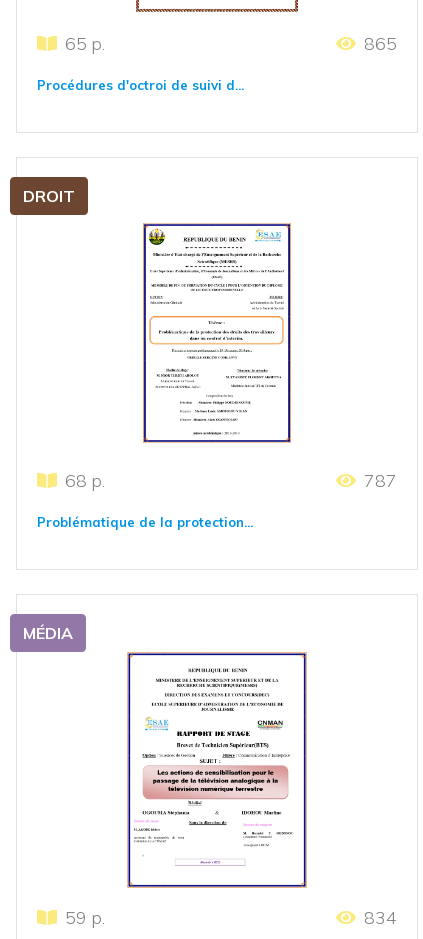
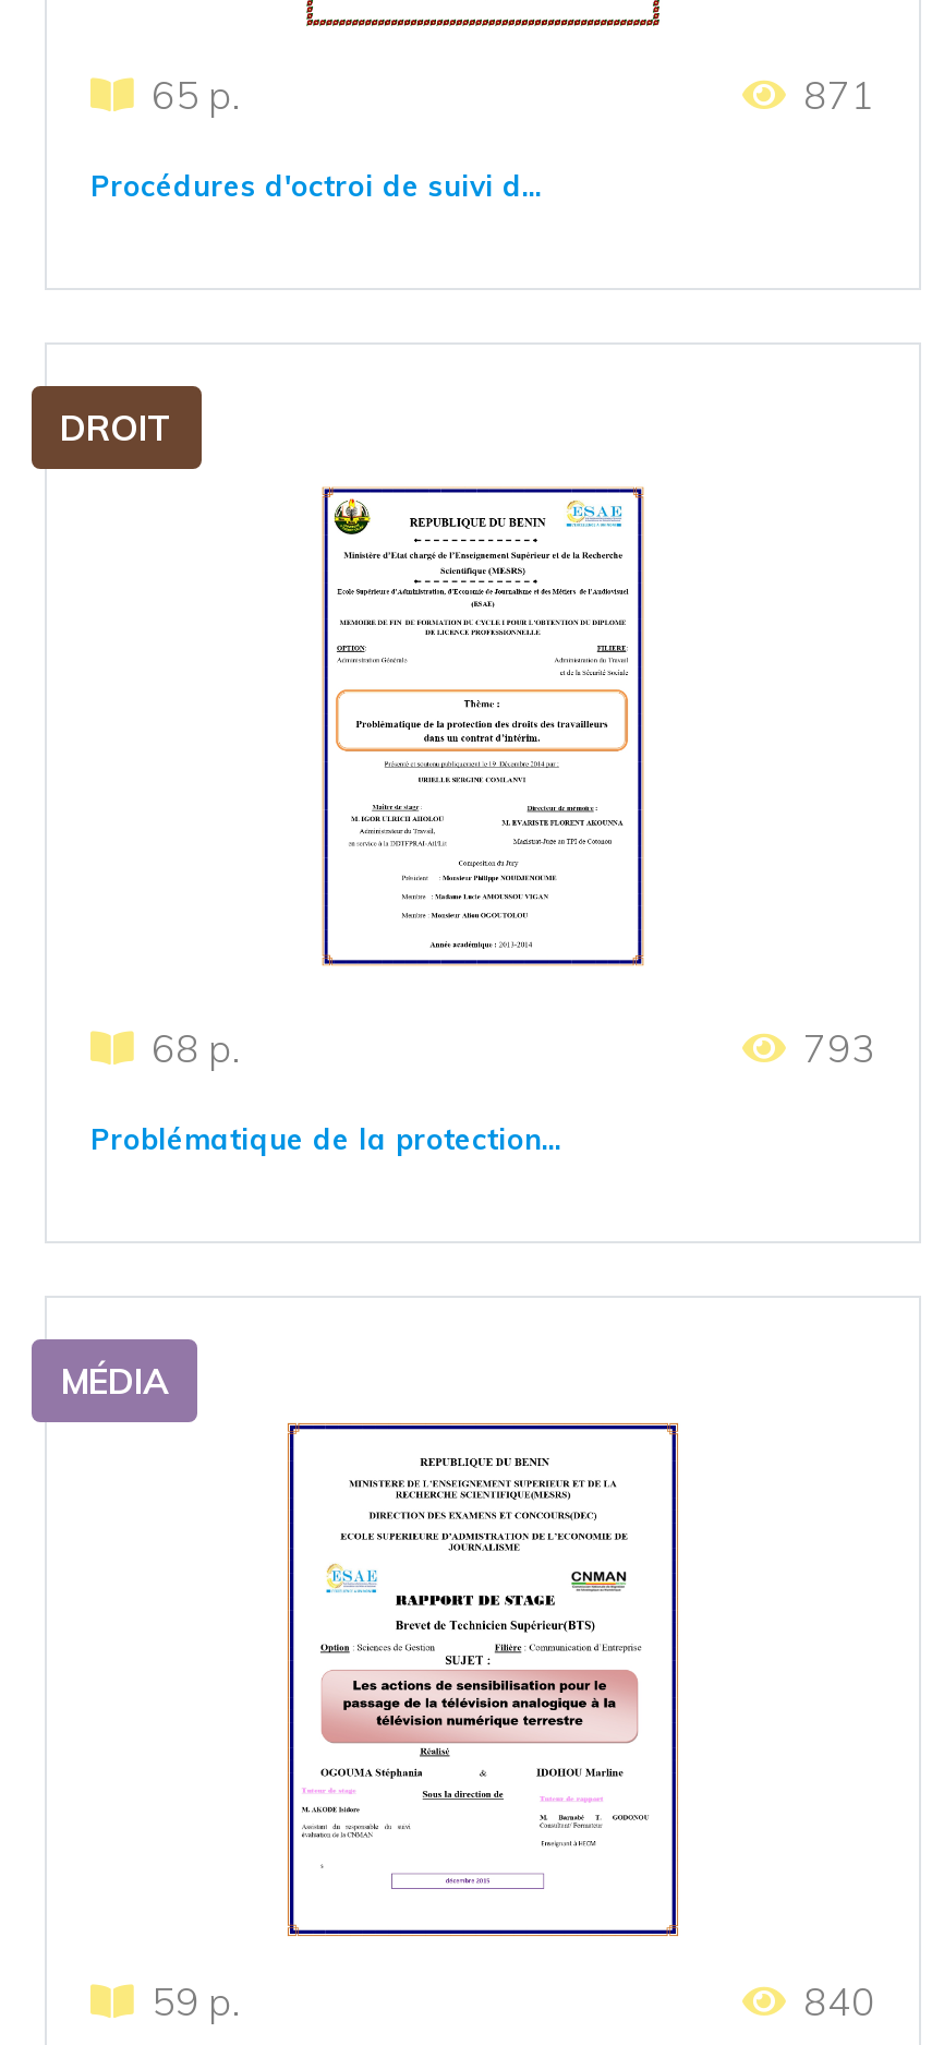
[356,32,397,54] 865 -> [786,70,875,118] 871
[356,469,397,491] 787 -> [786,1023,875,1071] 793
[356,906,397,928] 834 -> [786,1977,875,2025] 840

